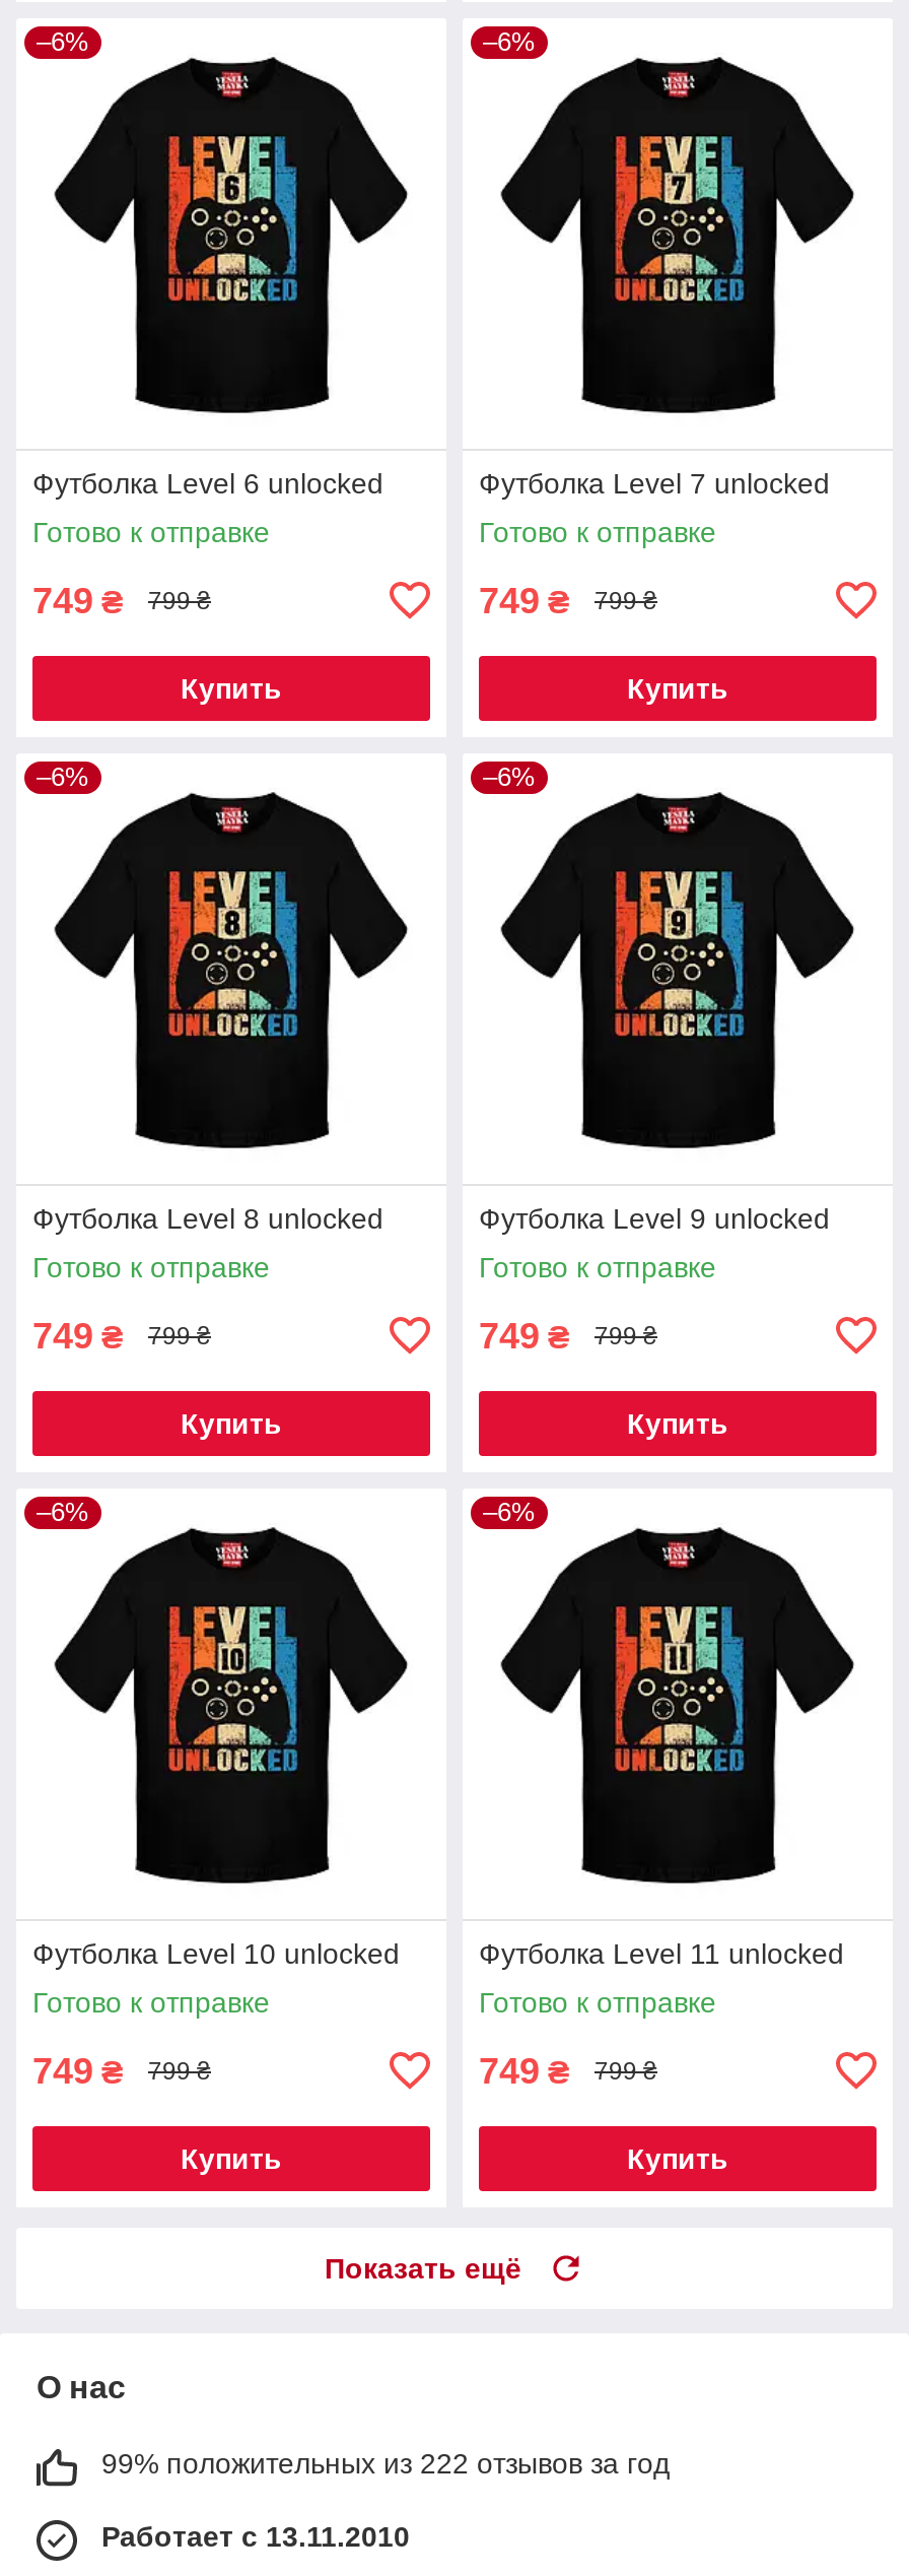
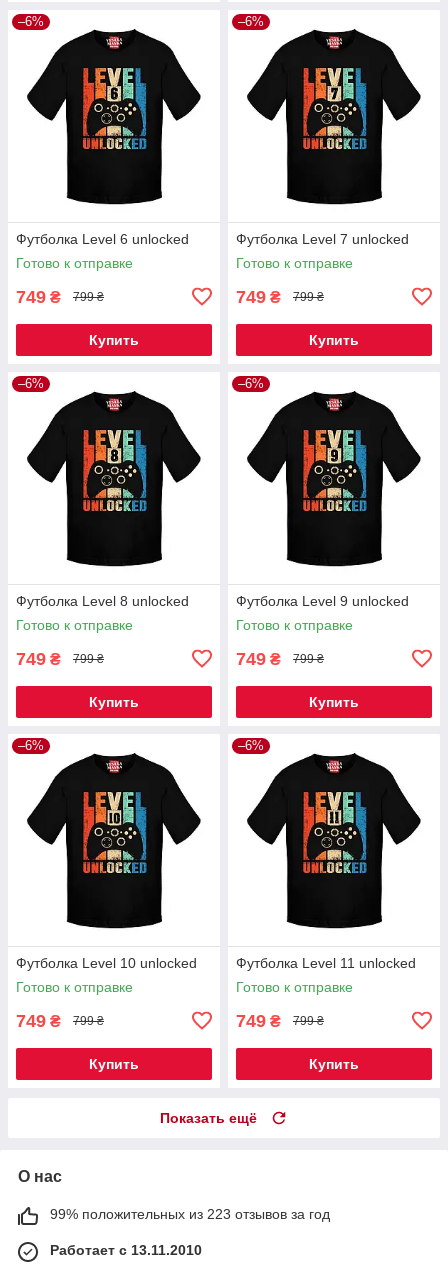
[101,2447,670,2479] 99% положительных из 222 отзывов за год -> [50,1206,330,1222] 99% положительных из 223 отзывов за год

